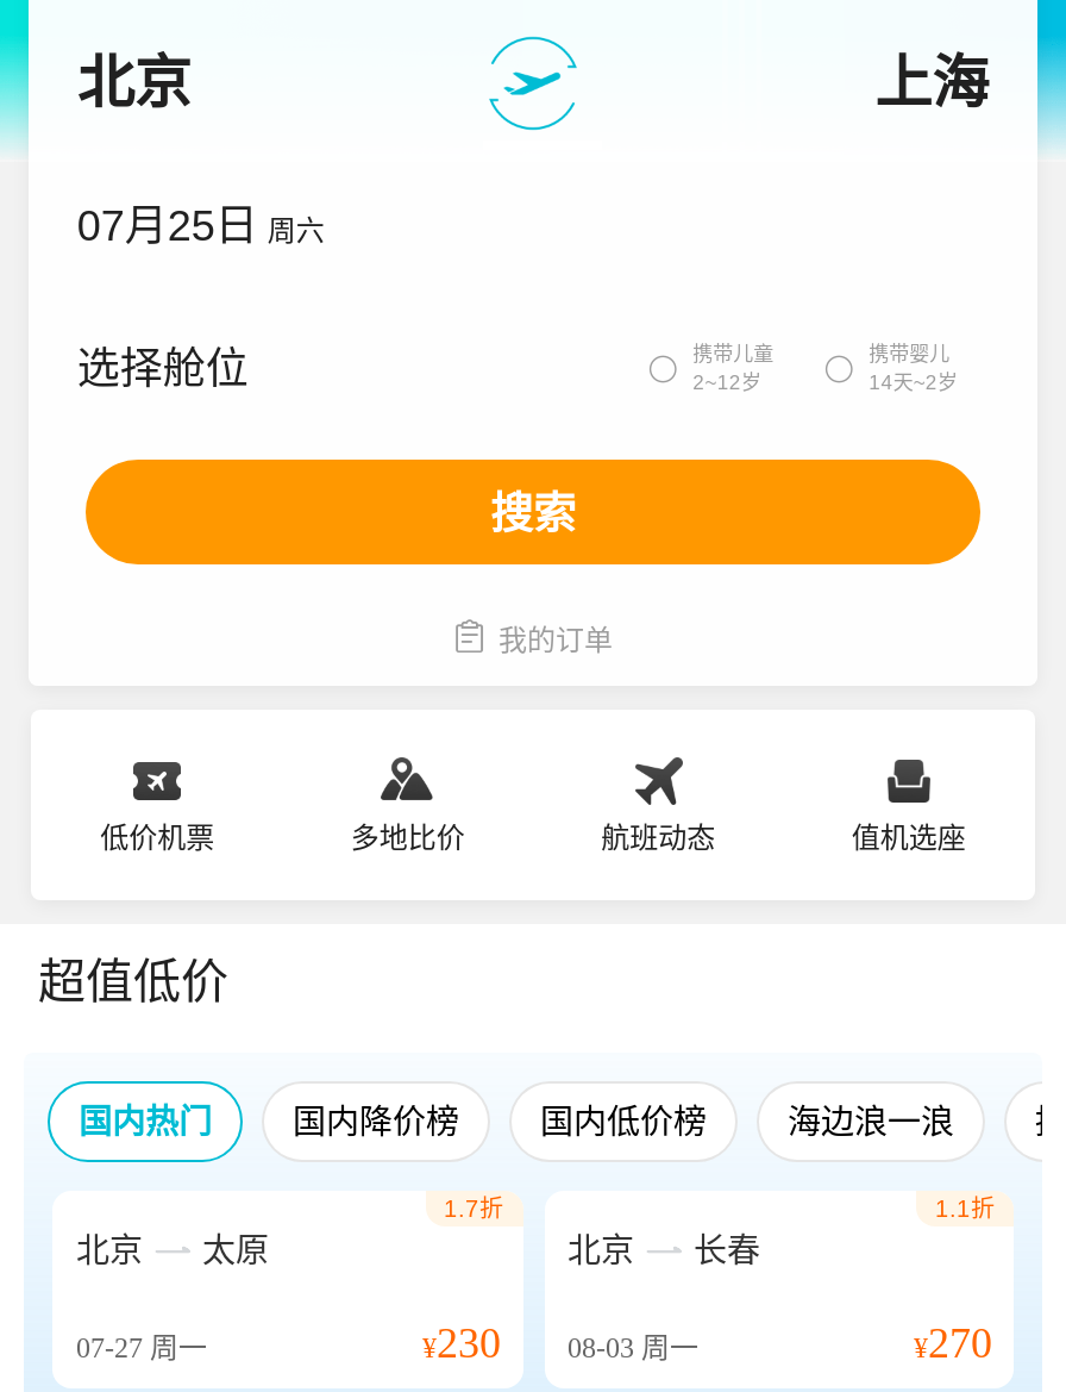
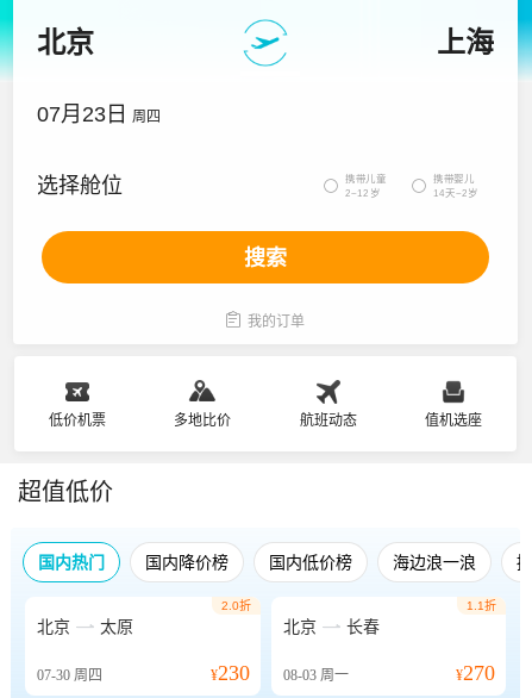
[77,202,324,250] 07月25日 周六 -> [37,102,161,126] 07月23日 周四
[444,1196,503,1222] 1.7折 -> [221,599,251,612] 2.0折
[76,1331,207,1365] 07-27周一 -> [37,667,102,684] 07-30周四

